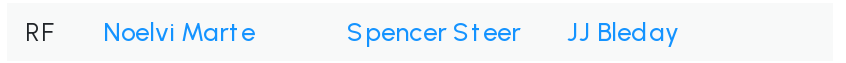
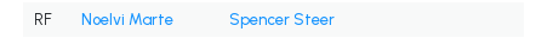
[567,17,679,47] JJ Bleday -> none

